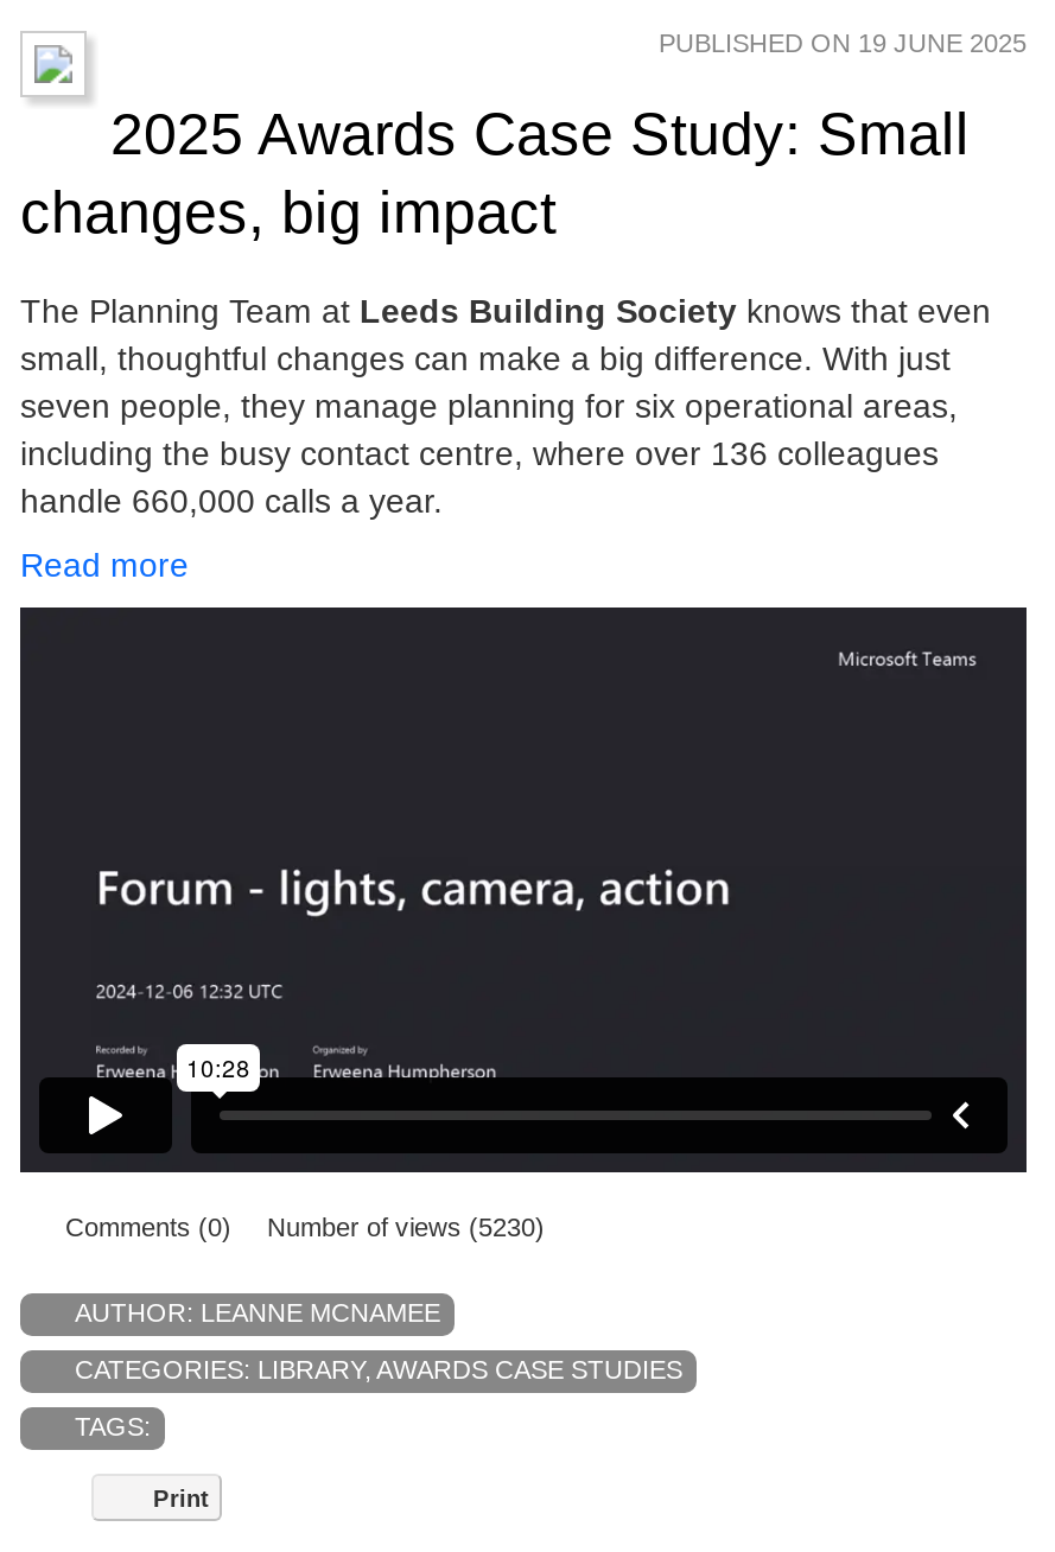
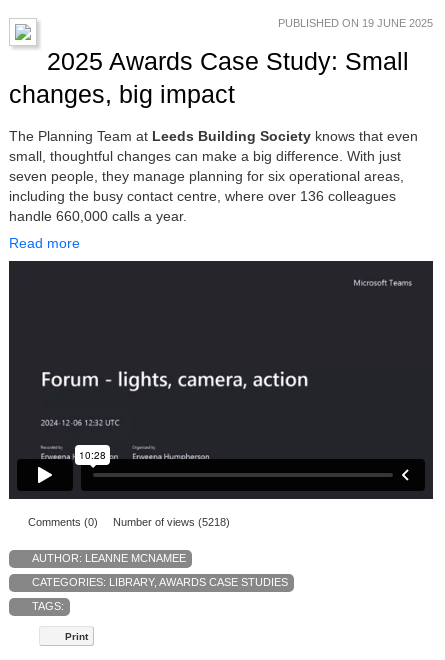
[267,1214,545,1242] Number of views (5230) -> [113,516,230,528] Number of views (5218)

